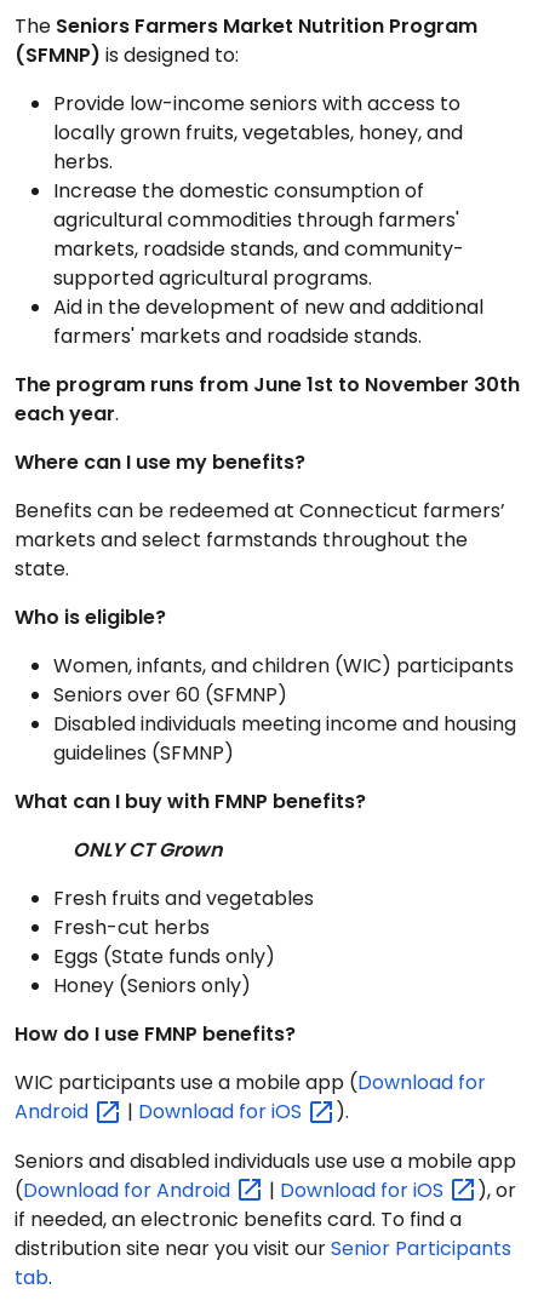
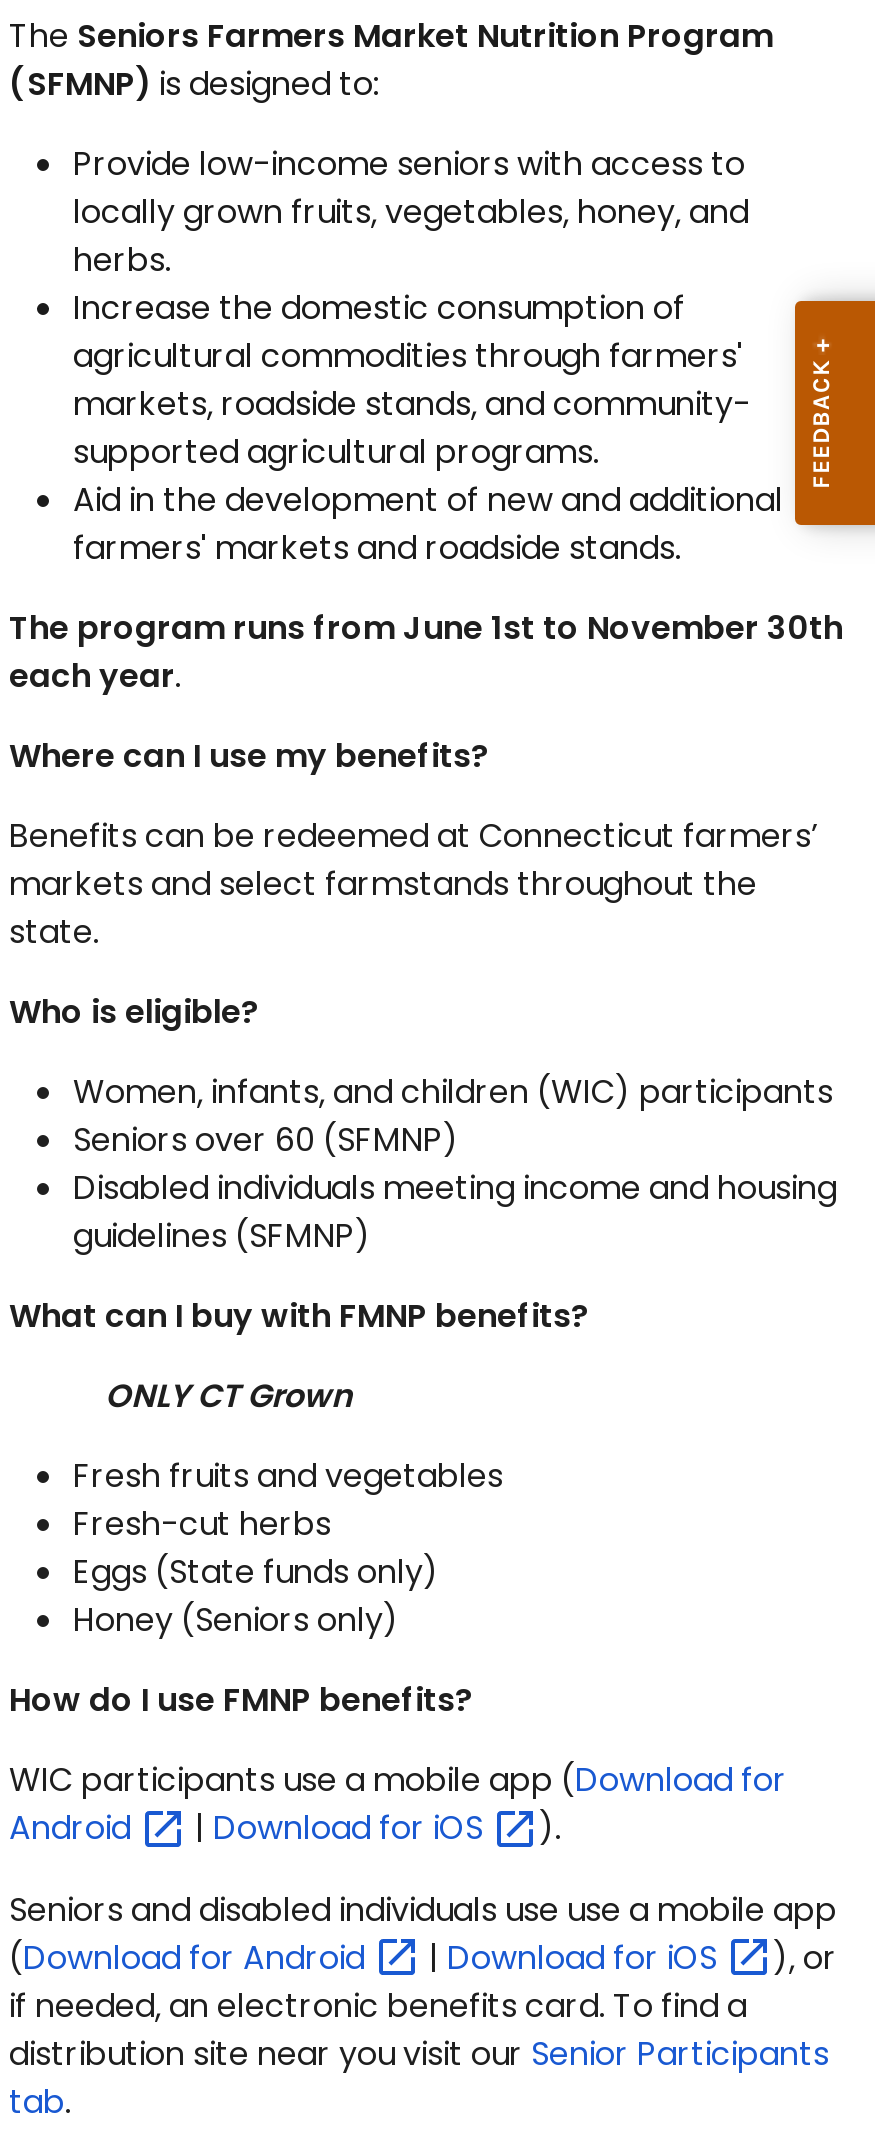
none -> [791,293,869,533] [image]

